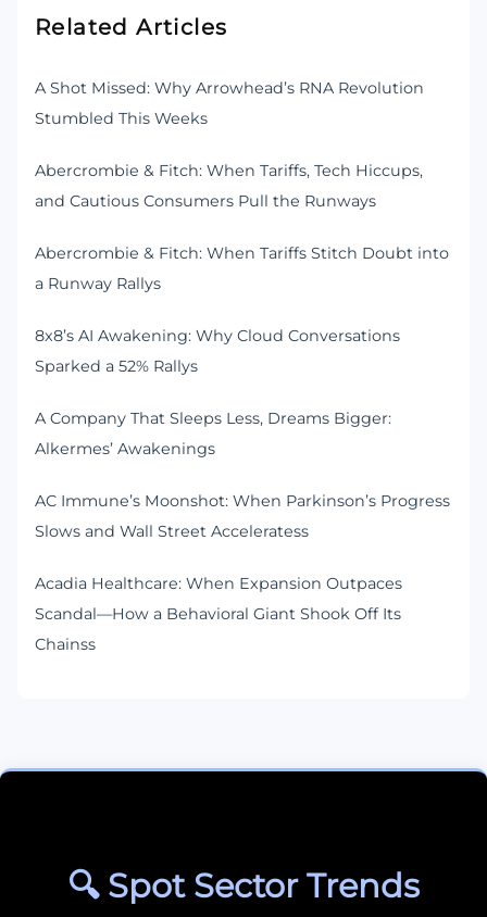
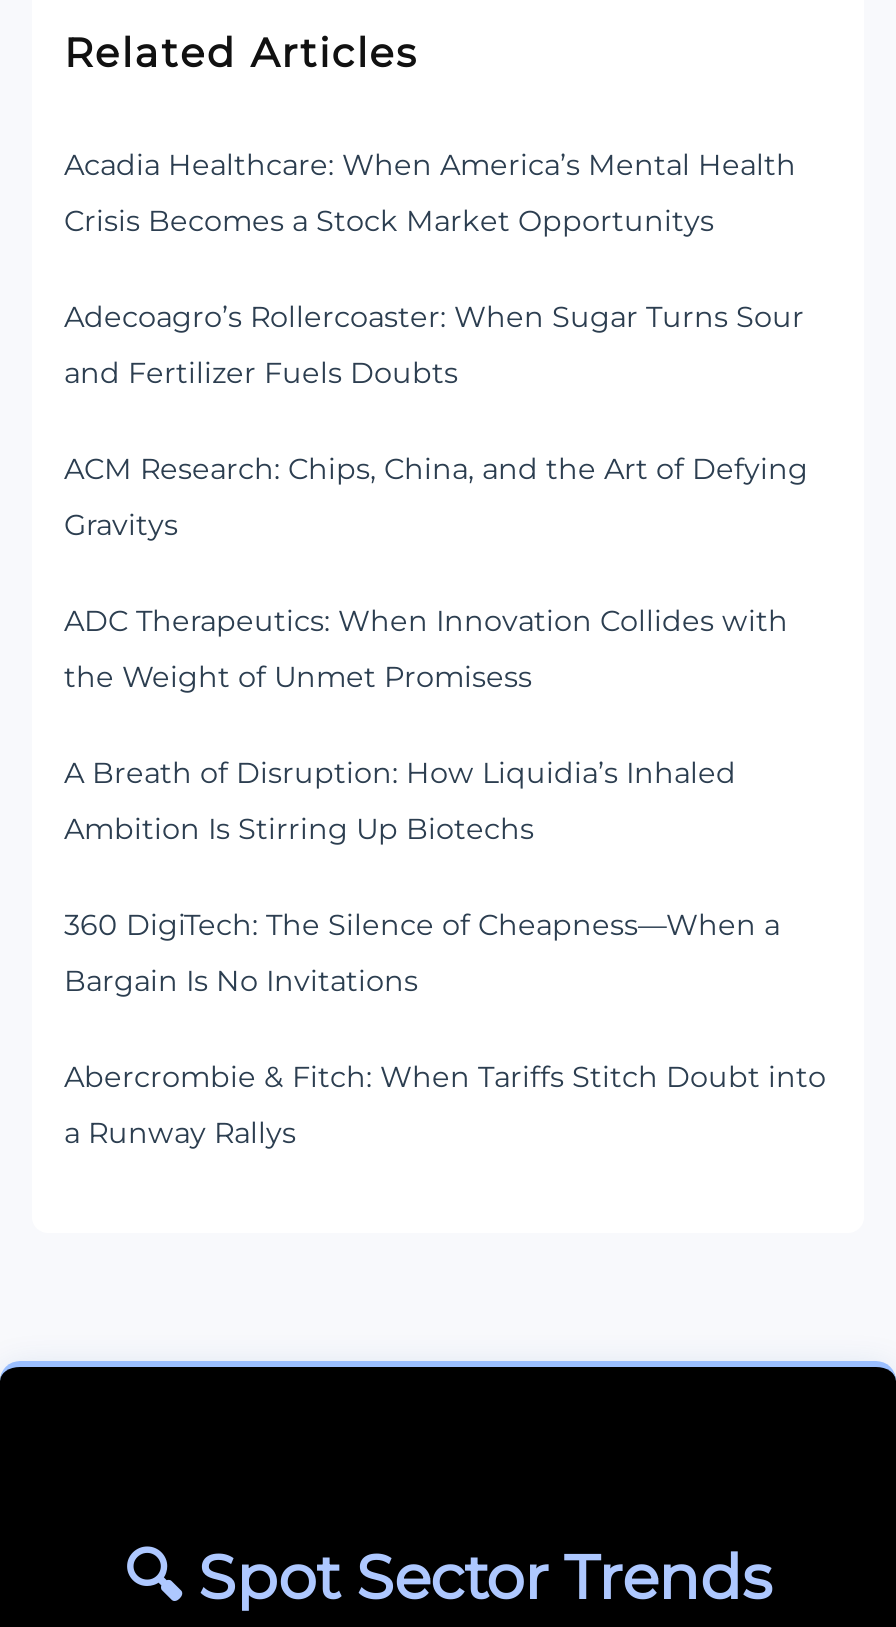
[35,78,424,211] A Shot Missed: Why Arrowhead’s RNA Revolution | Stumbled This Weeks | Abercrombie & Fitch: When Tariffs, Tech Hiccups, | and Cautious Consumers Pull the Runways -> [64,147,808,999] Acadia Healthcare: When America’s Mental Health | Crisis Becomes a Stock Market Opportunitys | Adecoagro’s Rollercoaster: When Sugar Turns Sour | and Fertilizer Fuels Doubts | ACM Research: Chips, China, and the Art of Defying | Gravitys | ADC Therapeutics: When Innovation Collides with | the Weight of Unmet Promisess | A Breath of Disruption: How Liquidia’s Inhaled | Ambition Is Stirring Up Biotechs | 360 DigiTech: The Silence of Cheapness—When a | Bargain Is No Invitations
moved [35,243,449,293] -> [64,1059,826,1151]: Abercrombie & Fitch: When Tariffs Stitch Doubt into | a Runway Rallys
[35,326,450,654] 8x8’s AI Awakening: Why Cloud Conversations | Sparked a 52% Rallys | A Company That Sleeps Less, Dreams Bigger: | Alkermes’ Awakenings | AC Immune’s Moonshot: When Parkinson’s Progress | Slows and Wall Street Acceleratess | Acadia Healthcare: When Expansion Outpaces | Scandal—How a Behavioral Giant Shook Off Its | Chainss -> none

